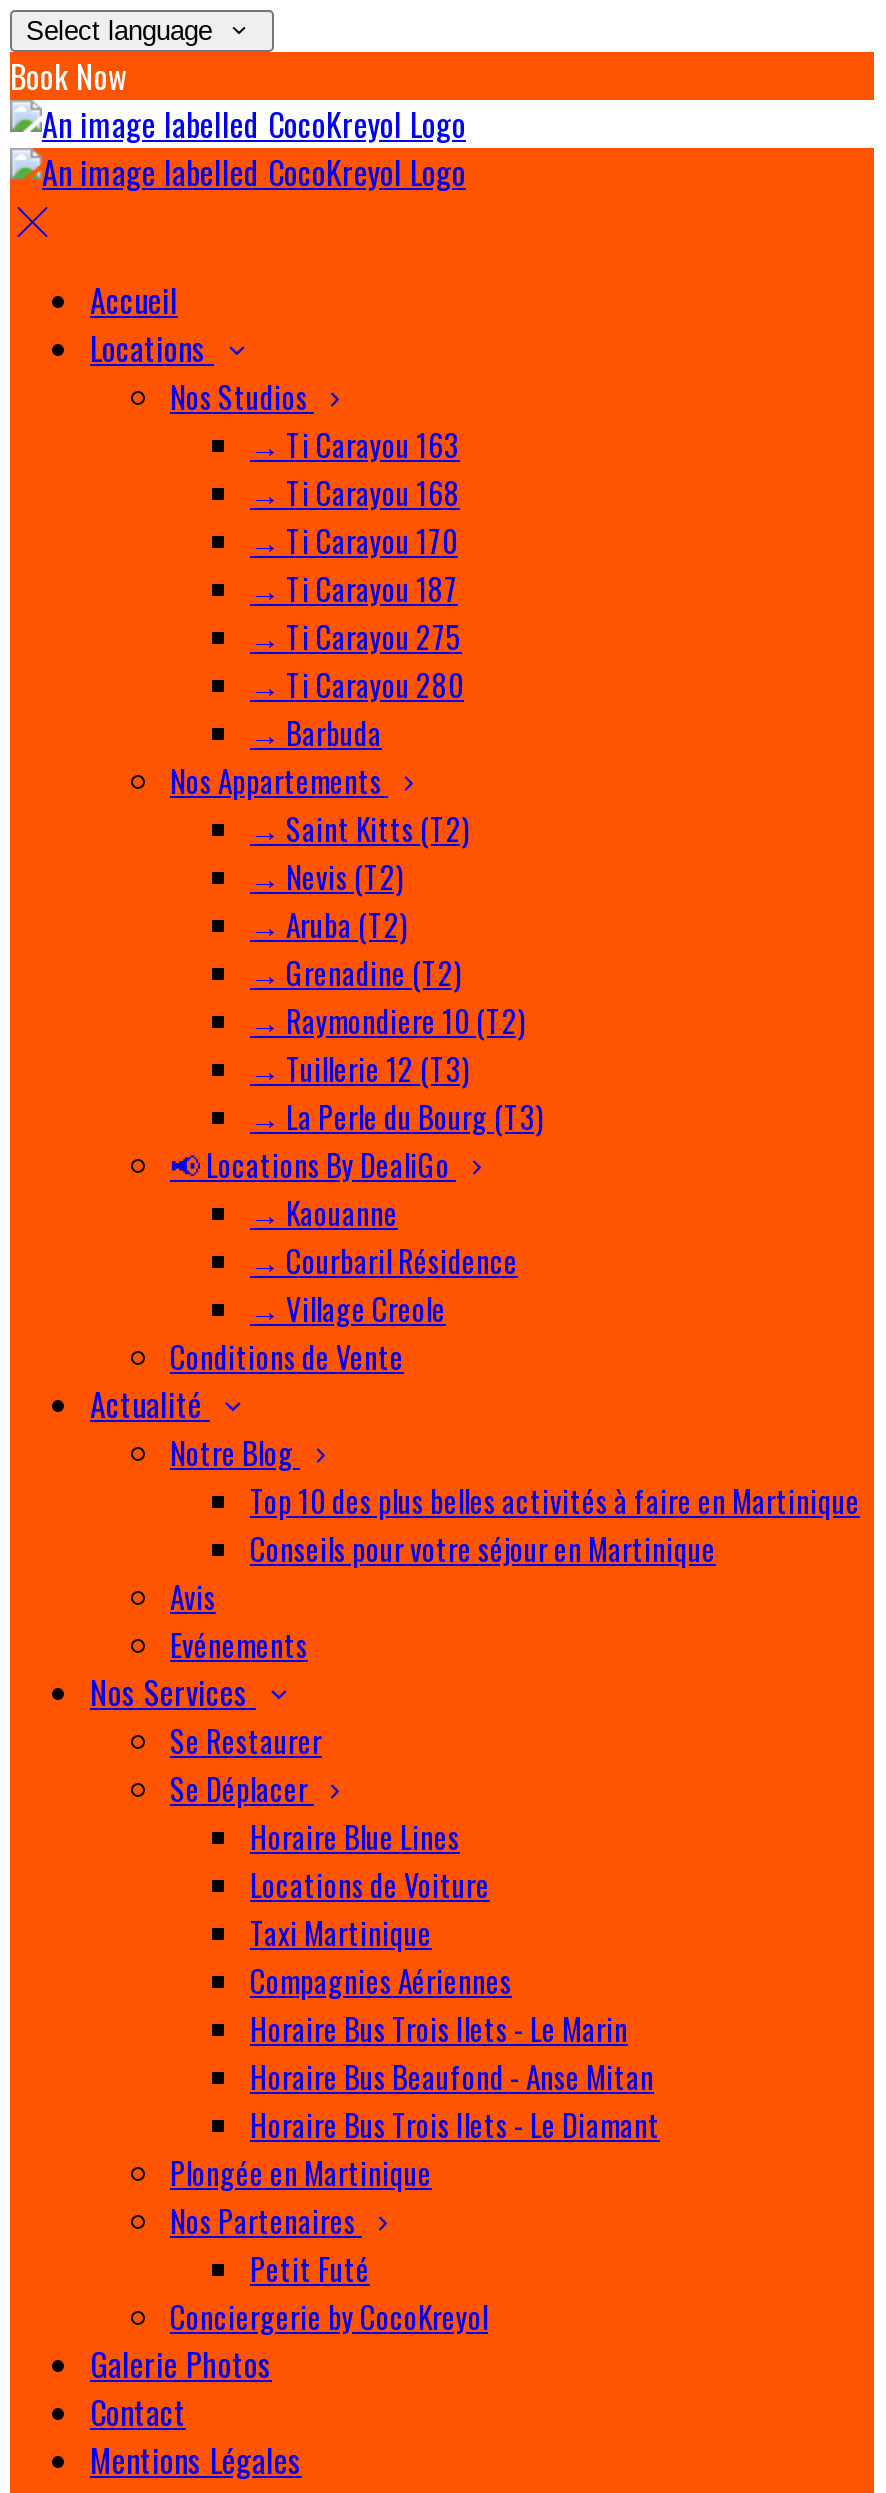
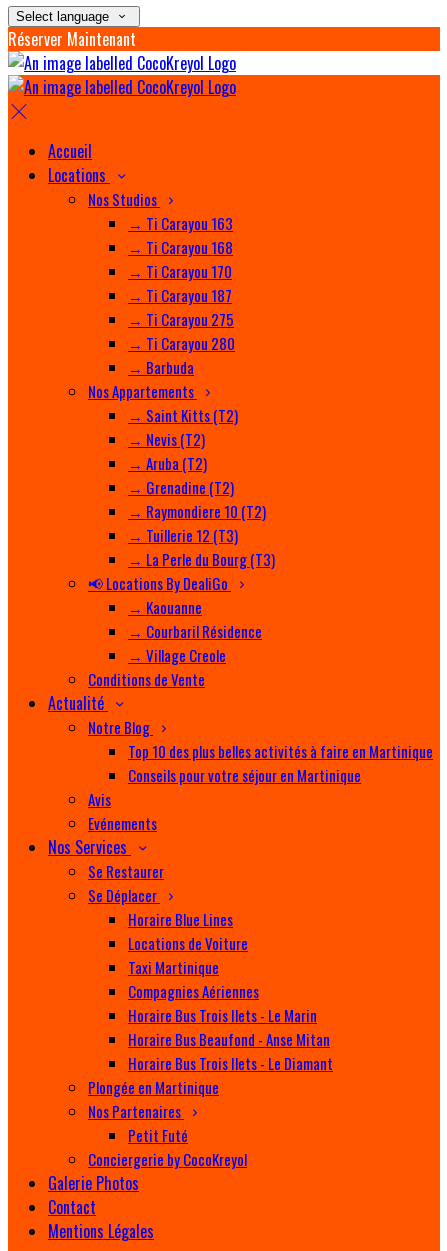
[10,52,126,100] Book Now -> [8,27,136,51] Réserver Maintenant

